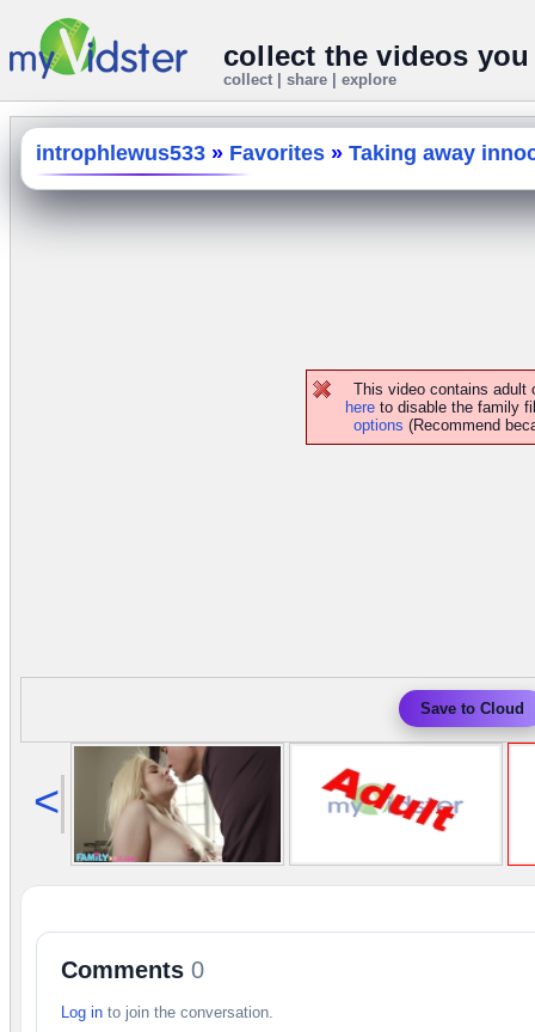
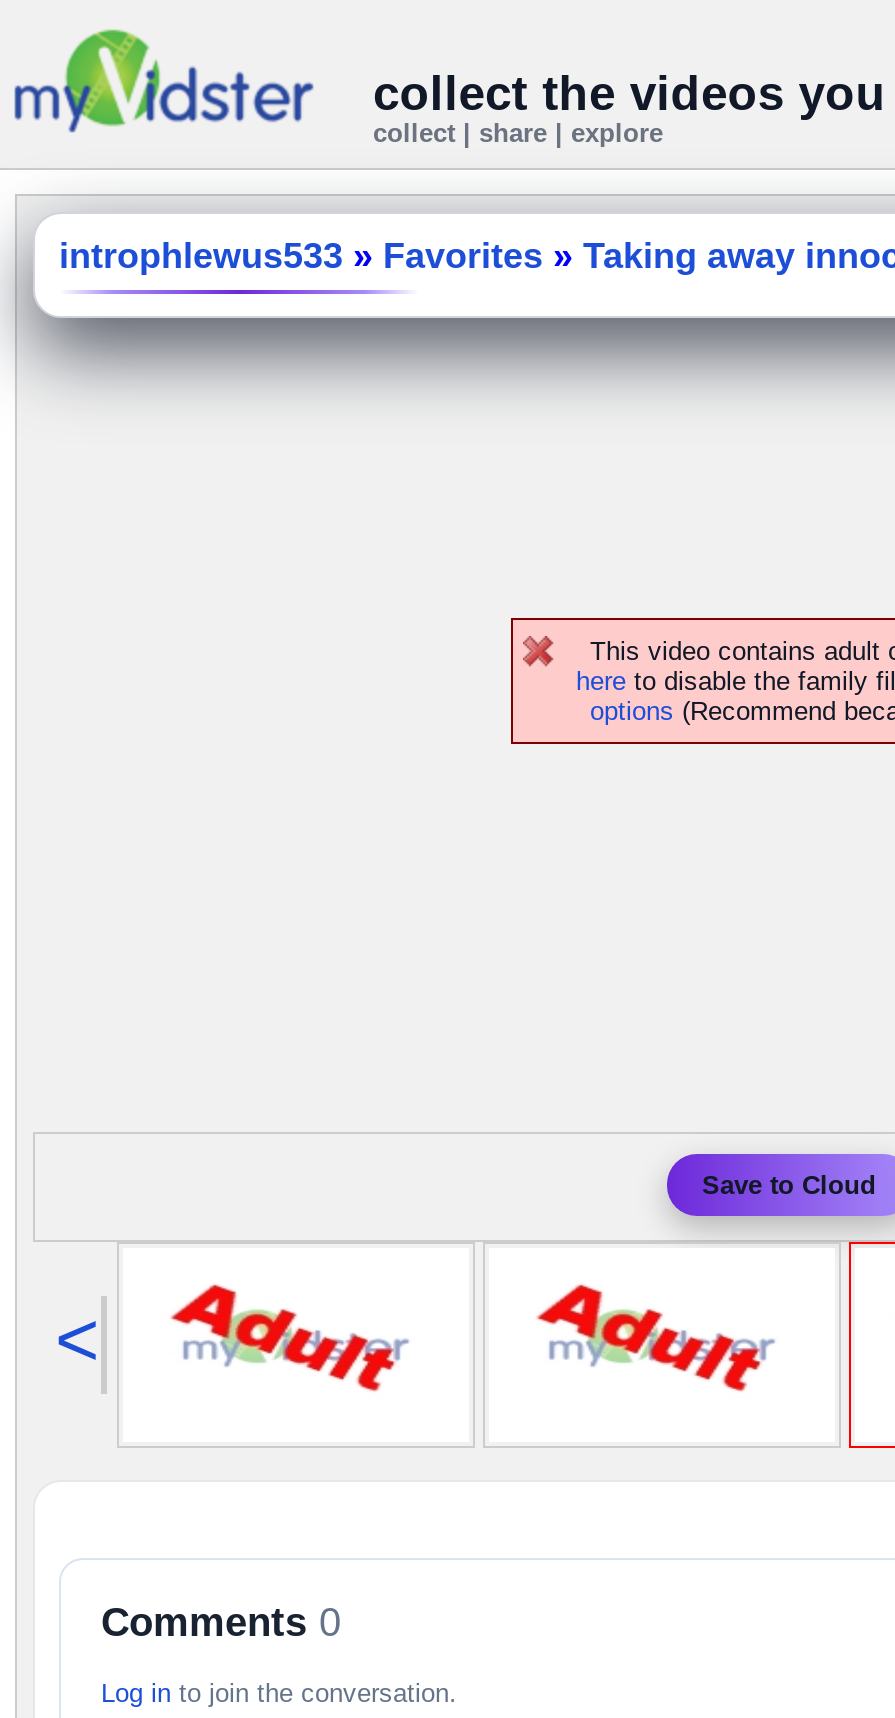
[73,745,282,863] [image] -> [123,1246,471,1444] [image]

